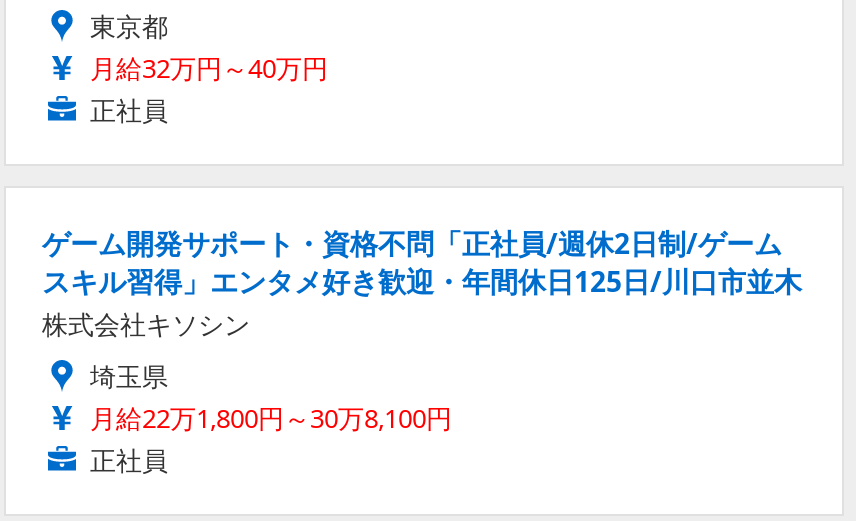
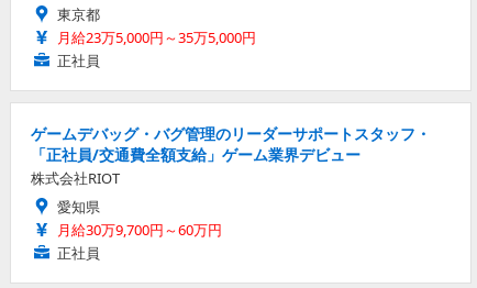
[90,50,328,86] 月給32万円～40万円 -> [57,28,256,47] 月給23万5,000円～35万5,000円
[42,224,802,436] ゲーム開発サポート・資格不問「正社員/週休2日制/ゲーム | スキル習得」エンタメ好き歓迎・年間休日125日/川口市並木 | 株式会社キソシン | 埼玉県 | 月給22万1,800円～30万8,100円 -> [31,123,431,240] ゲームデバッグ・バグ管理のリーダーサポートスタッフ・ | 「正社員/交通費全額支給」ゲーム業界デビュー | 株式会社RIOT | 愛知県 | 月給30万9,700円～60万円

